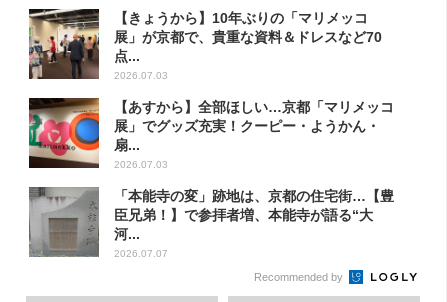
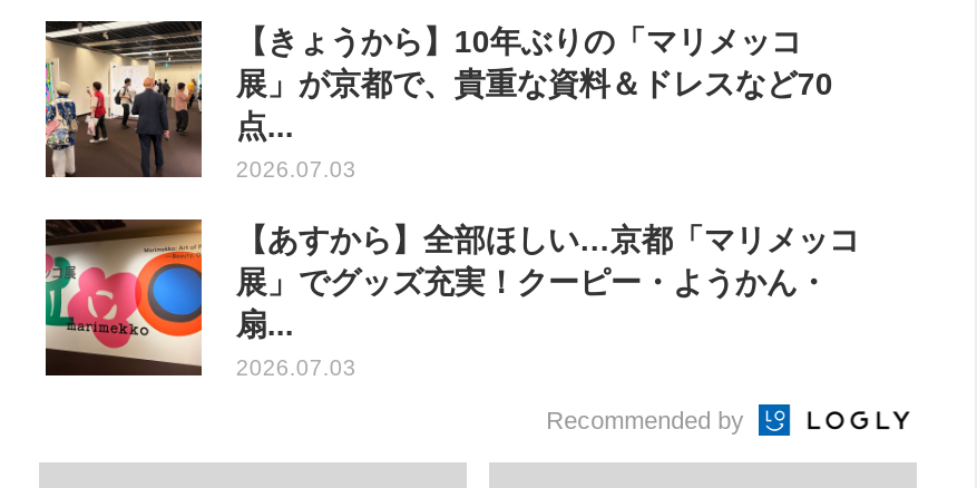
[28,186,394,259] [image] | 「本能寺の変」跡地は、京都の住宅街…【豊 | 臣兄弟！】で参拝者増、本能寺が語る“大 | 河... | 2026.07.07 -> none

